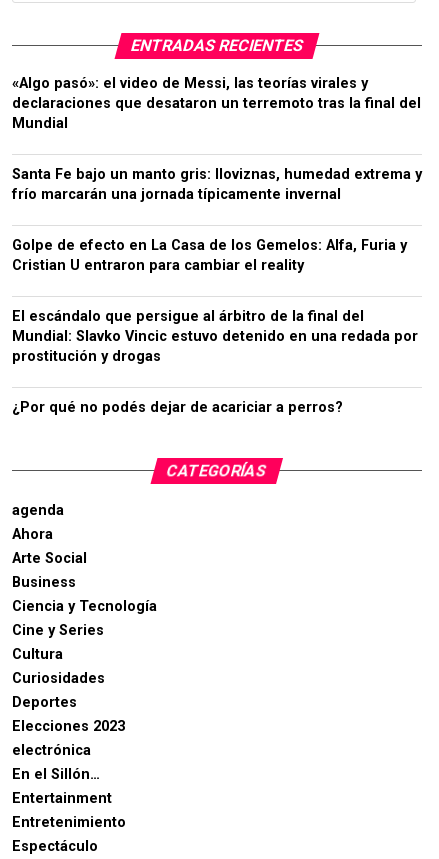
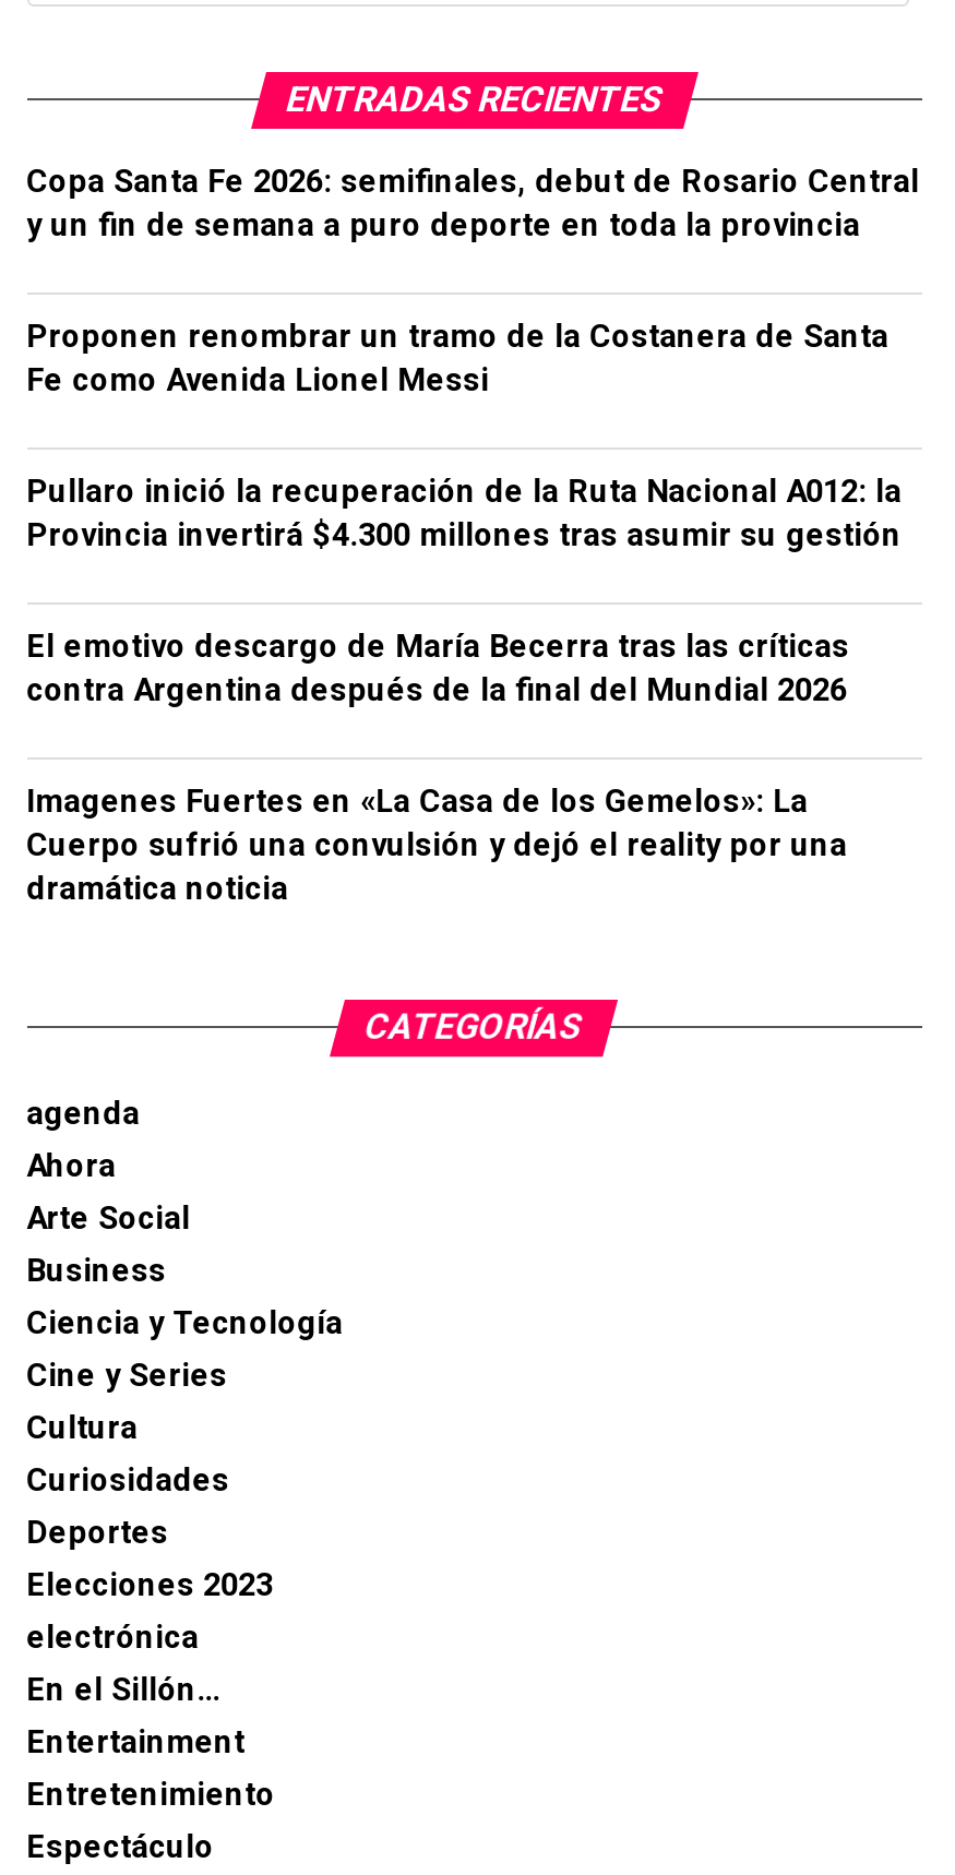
[12,75,421,132] «Algo pasó»: el video de Messi, las teorías virales y | declaraciones que desataron un terremoto tras la final del | Mundial -> [27,164,919,244] Copa Santa Fe 2026: semifinales, debut de Rosario Central | y un fin de semana a puro deporte en toda la provincia
[12,166,422,203] Santa Fe bajo un manto gris: lloviznas, humedad extrema y | frío marcarán una jornada típicamente invernal -> [27,319,889,399] Proponen renombrar un tramo de la Costanera de Santa | Fe como Avenida Lionel Messi
[12,237,407,274] Golpe de efecto en La Casa de los Gemelos: Alfa, Furia y | Cristian U entraron para cambiar el reality -> [27,474,902,554] Pullaro inició la recuperación de la Ruta Nacional A012: la | Provincia invertirá $4.300 millones tras asumir su gestión
[12,308,418,365] El escándalo que persigue al árbitro de la final del | Mundial: Slavko Vincic estuvo detenido en una redada por | prostitución y drogas -> [27,629,850,709] El emotivo descargo de María Becerra tras las críticas | contra Argentina después de la final del Mundial 2026
[12,399,343,416] ¿Por qué no podés dejar de acariciar a perros? -> [27,784,847,908] Imagenes Fuertes en «La Casa de los Gemelos»: La | Cuerpo sufrió una convulsión y dejó el reality por una | dramática noticia

